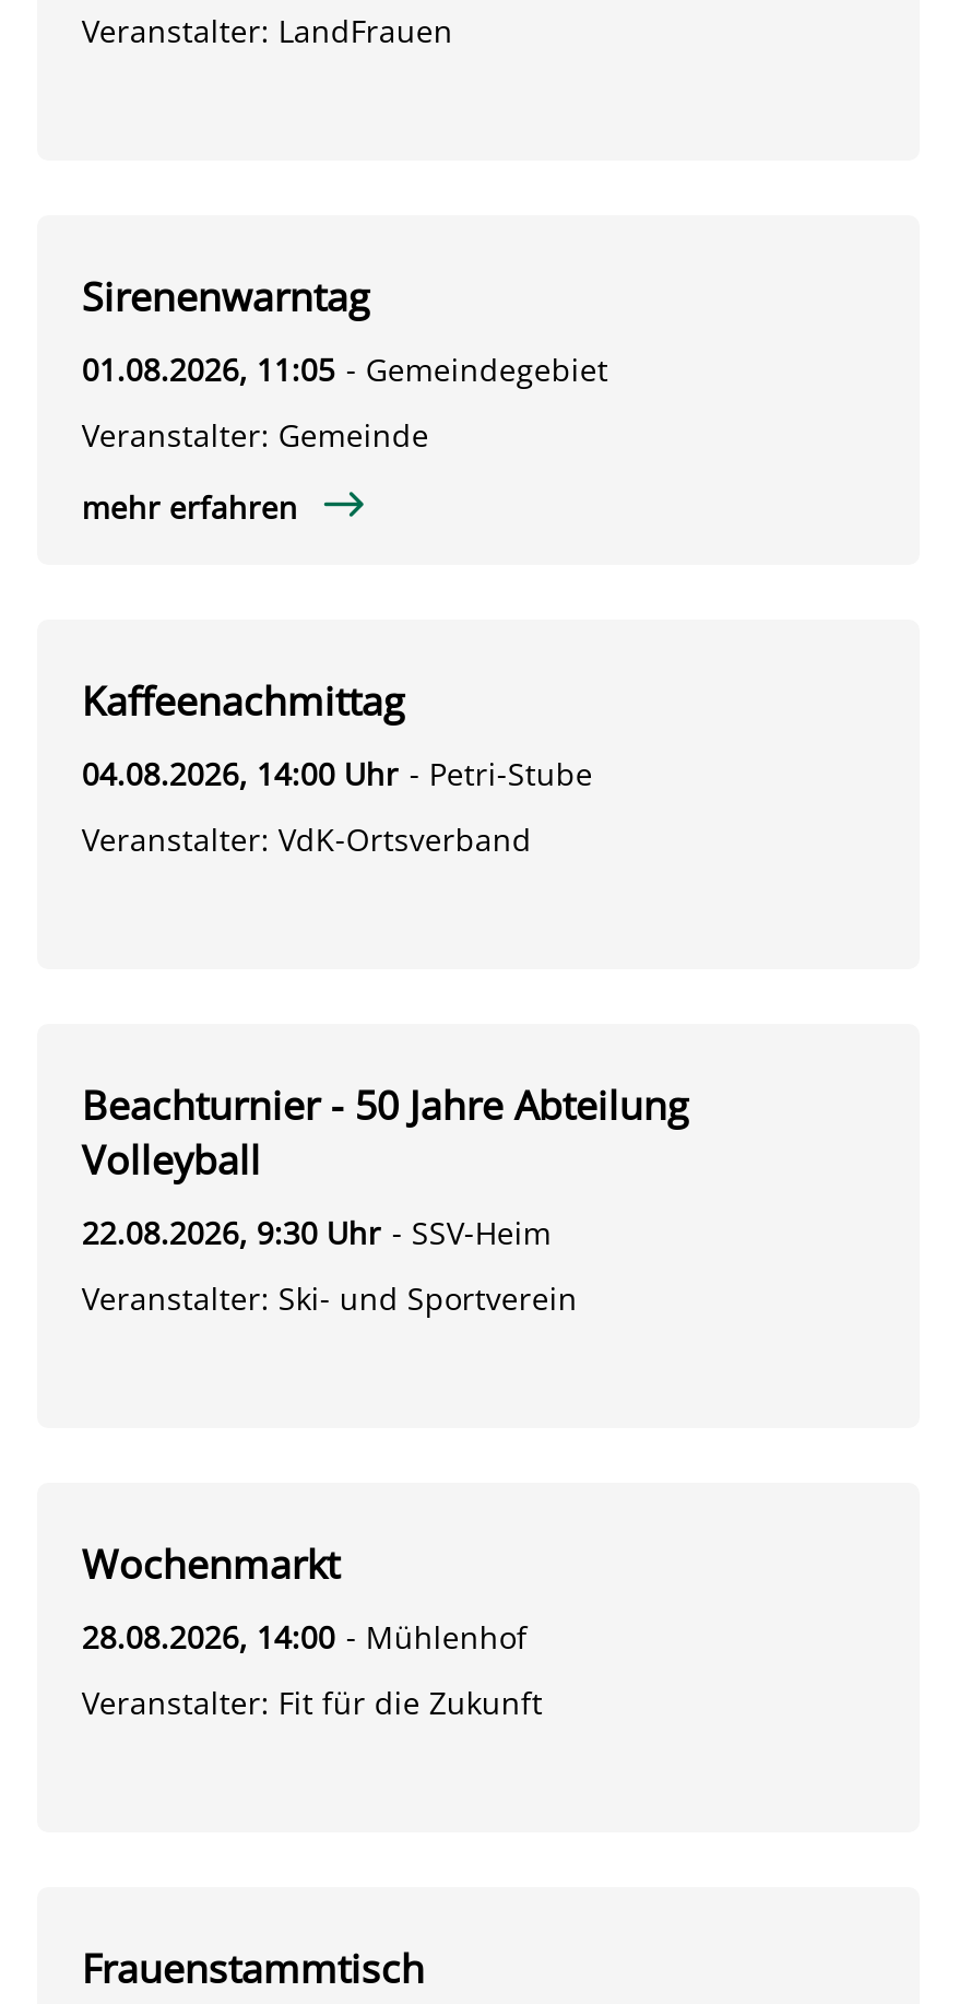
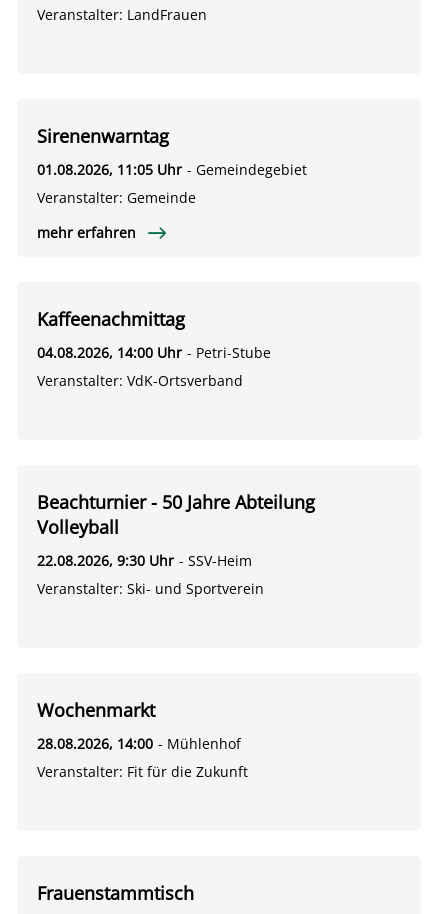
[82,349,608,390] 01.08.2026, 11:05 - Gemeindegebiet -> [37,160,307,179] 01.08.2026, 11:05 Uhr - Gemeindegebiet

